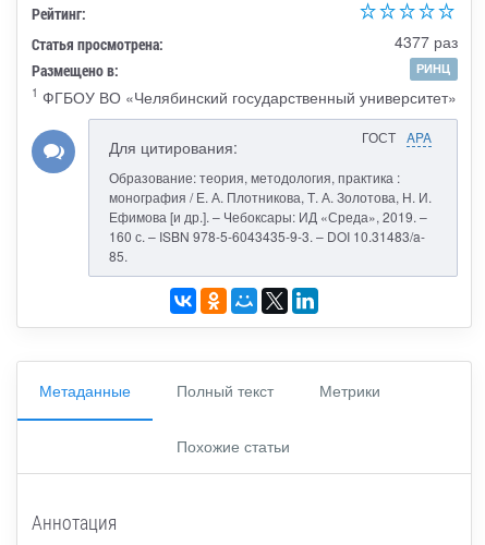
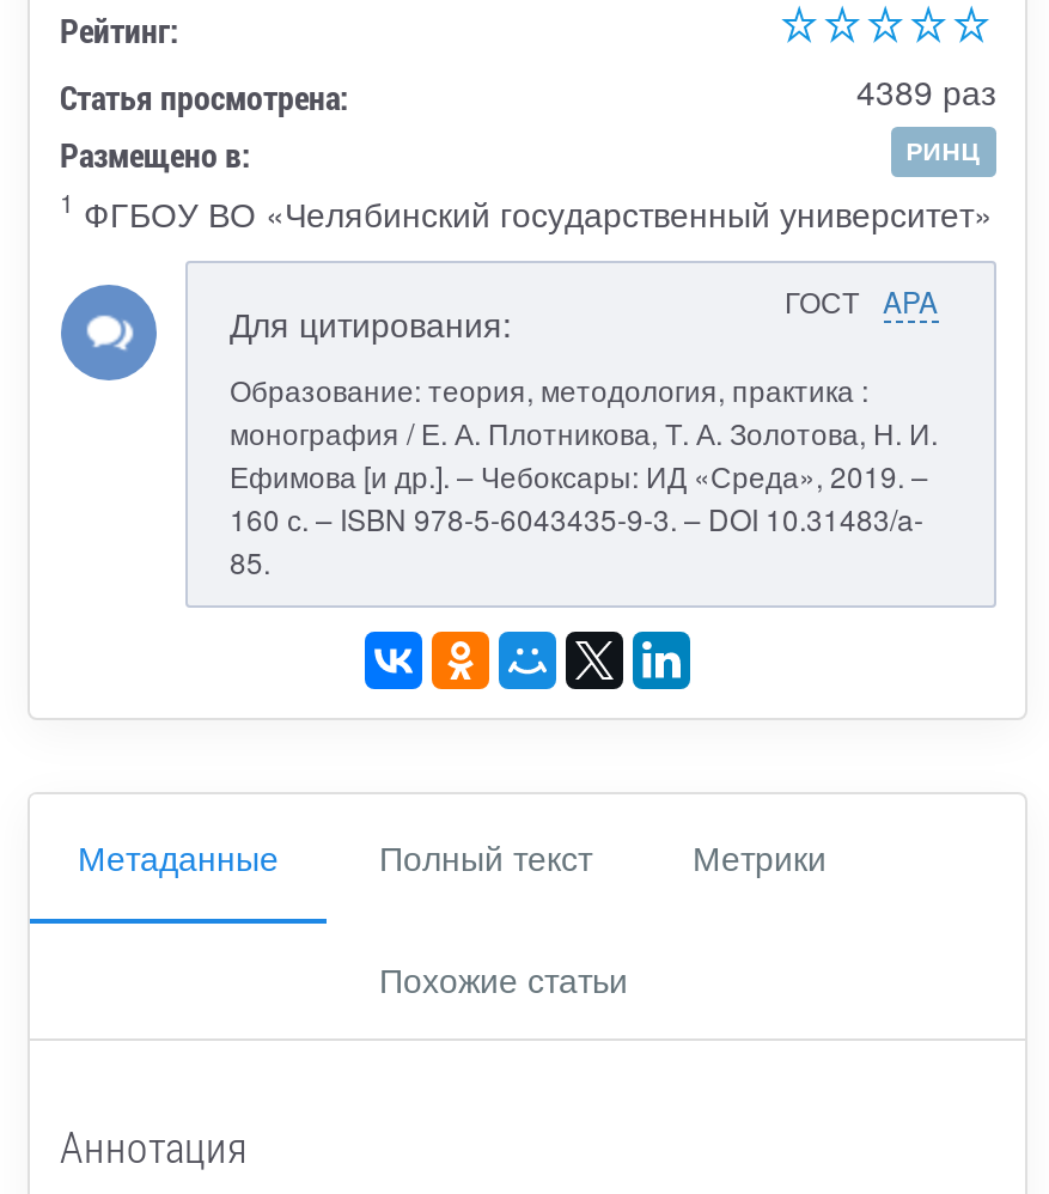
[394,30,457,52] 4377 раз -> [856,66,995,114] 4389 раз

